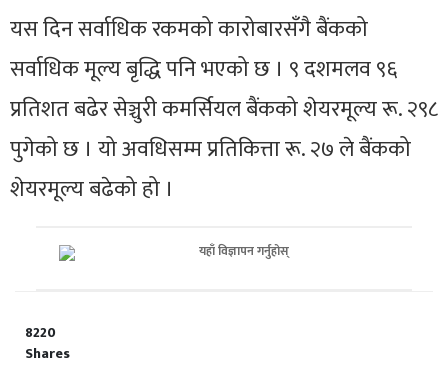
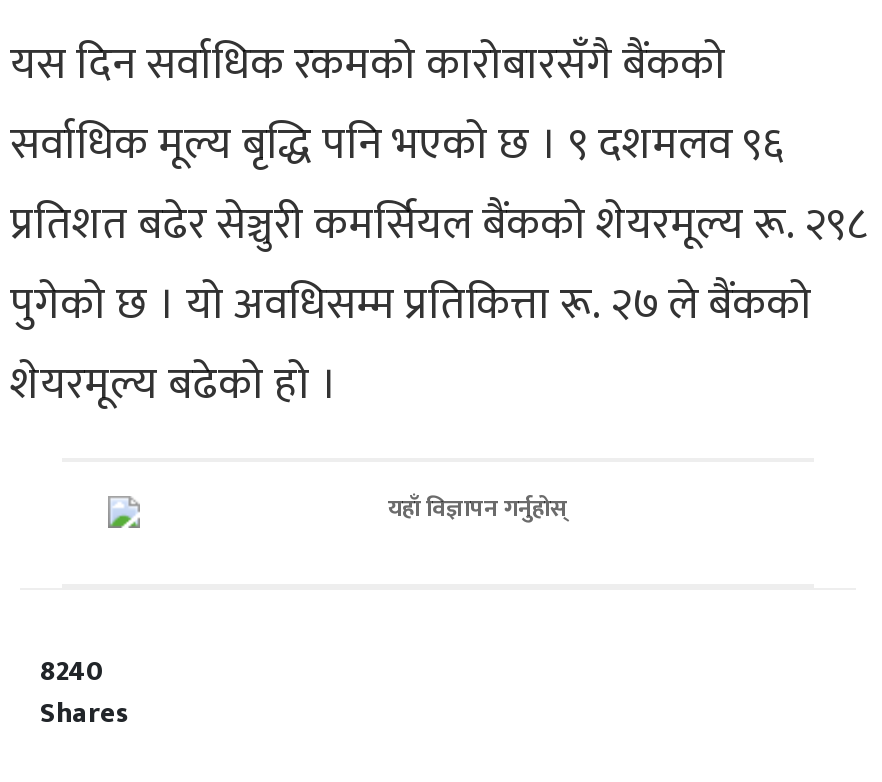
[25,321,56,344] 8220 -> [40,648,104,694] 8240

